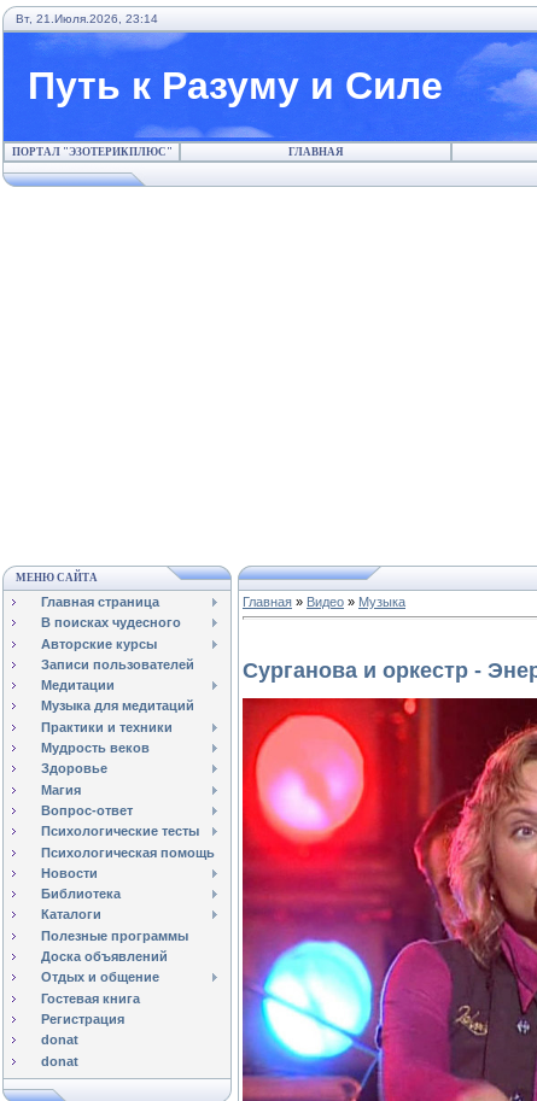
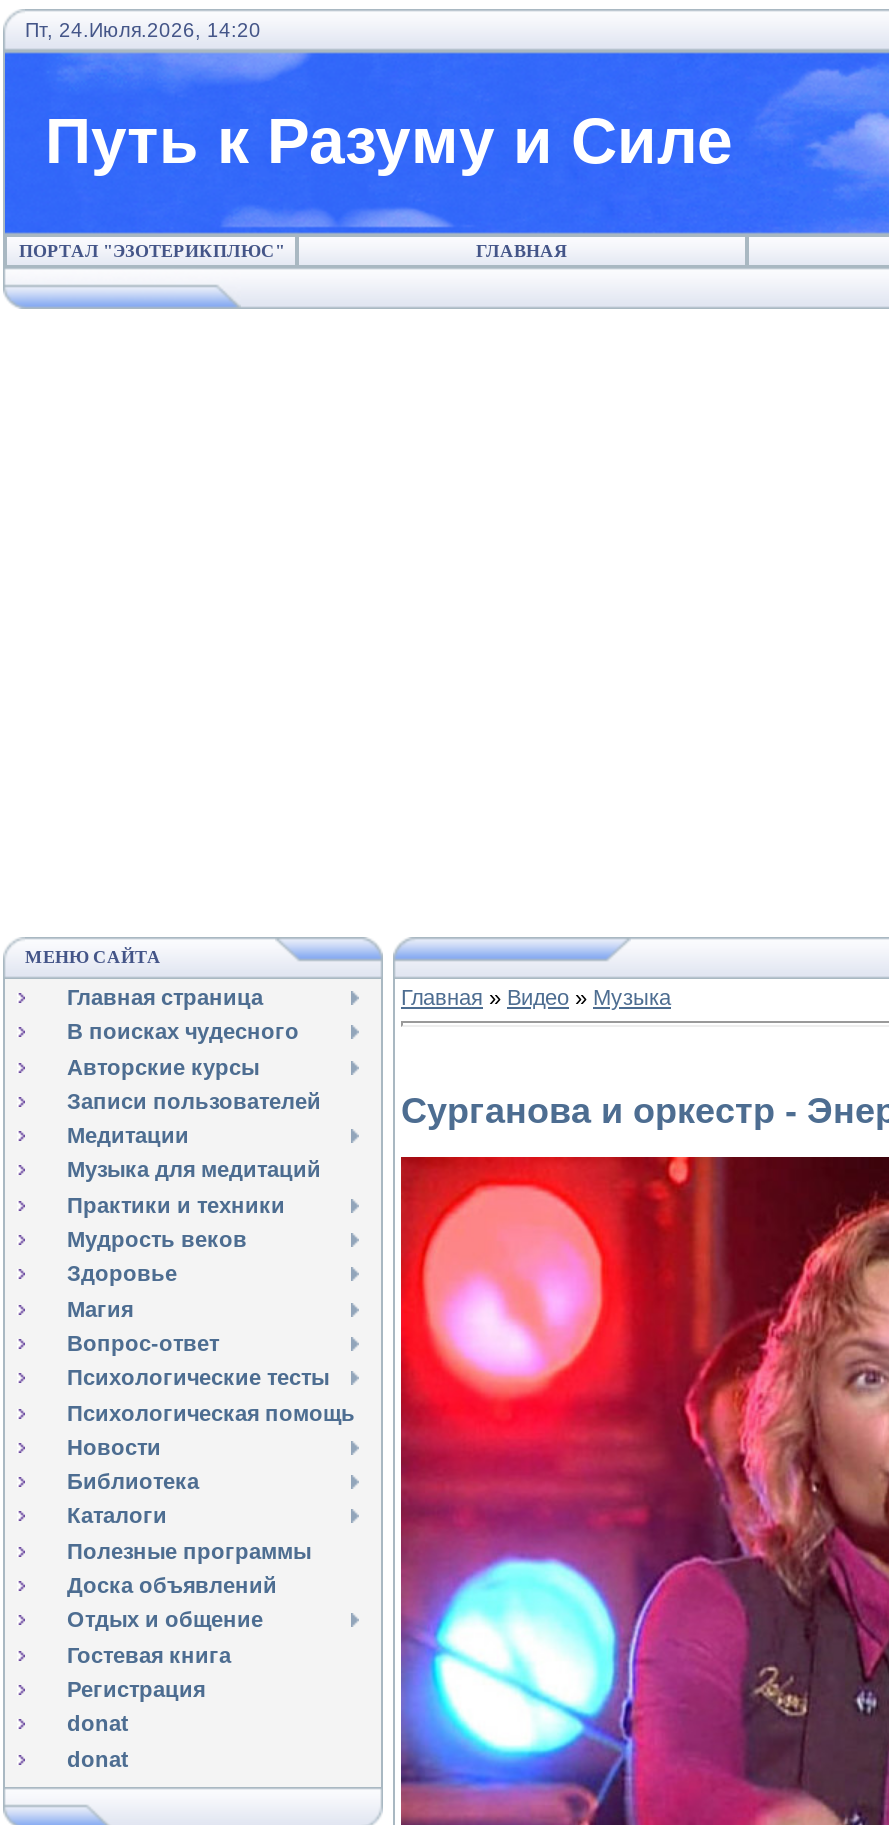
[16,12,158,25] Вт, 21.Июля.2026, 23:14 -> [25,19,261,41] Пт, 24.Июля.2026, 14:20

